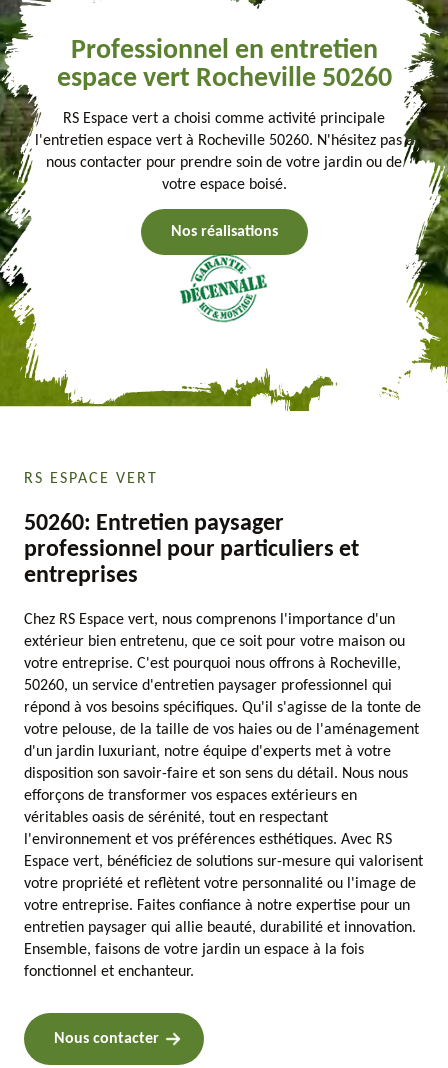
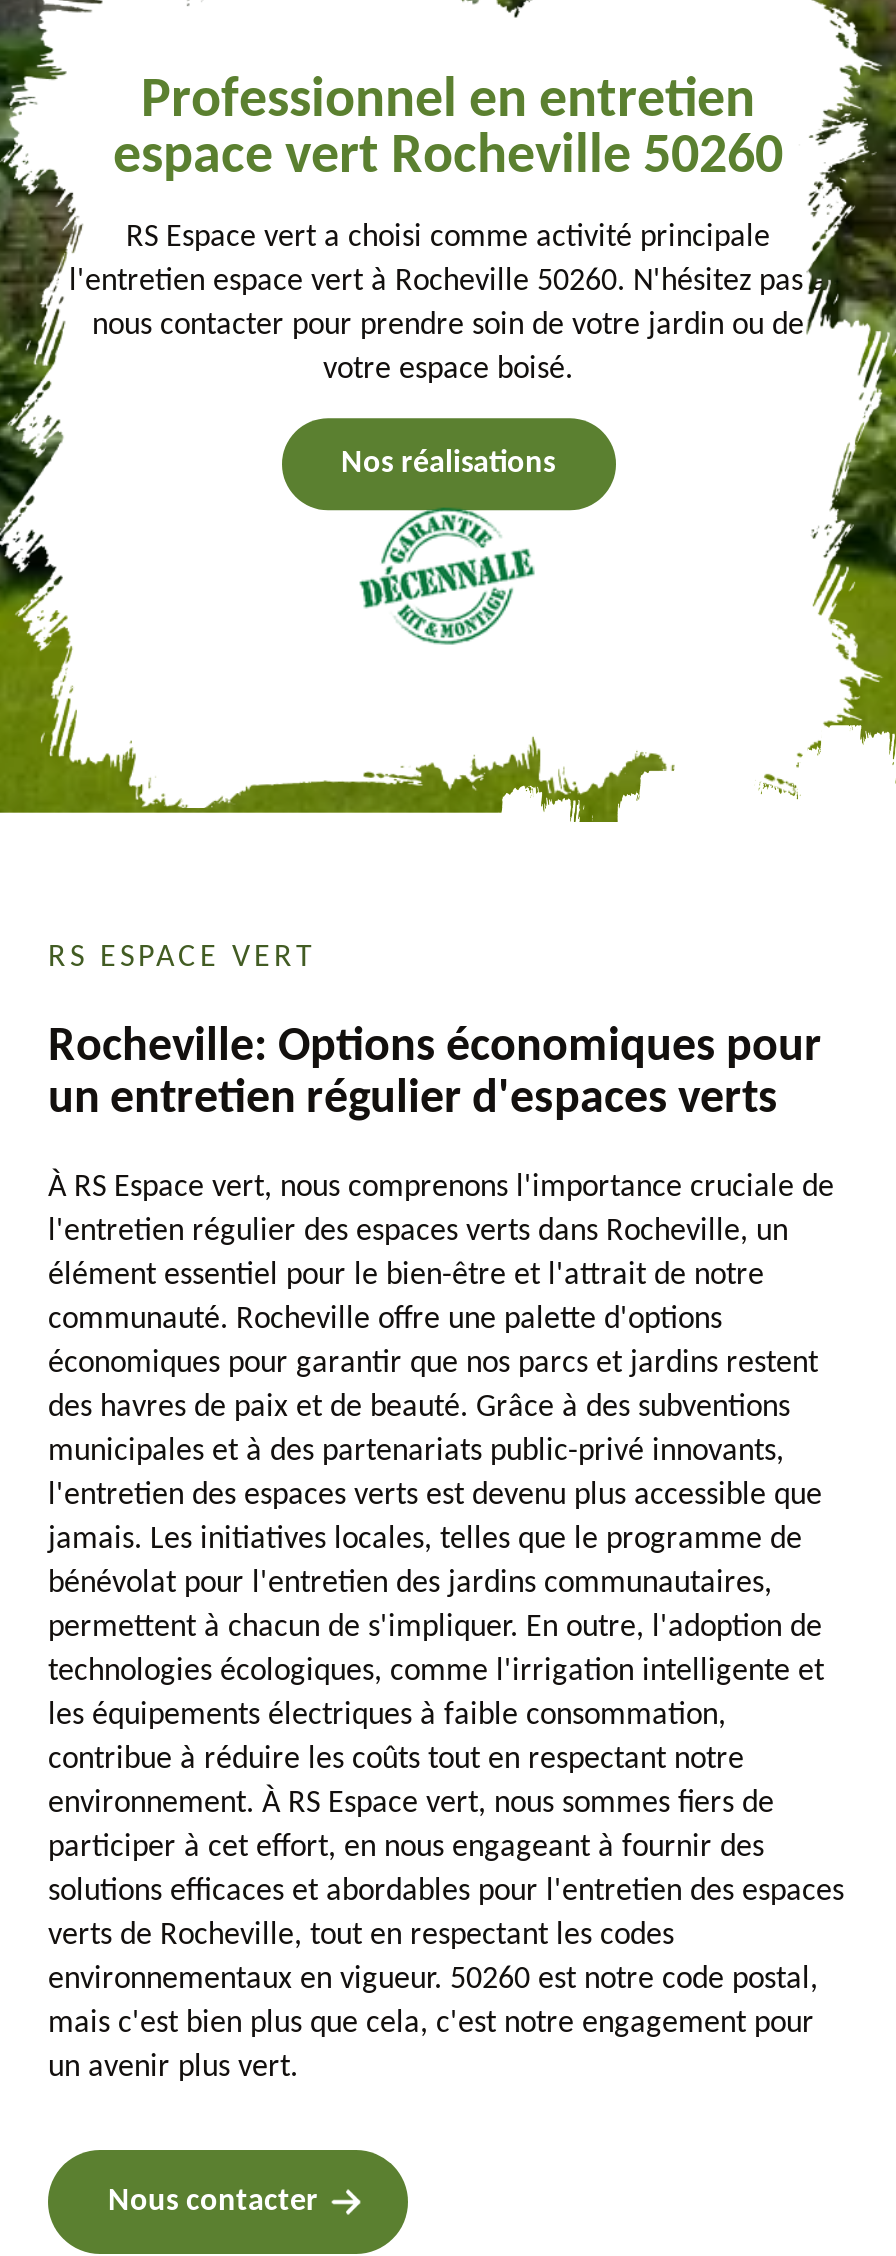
[24,512,359,588] 50260: Entretien paysager | professionnel pour particuliers et | entreprises -> [48,1024,822,1124] Rocheville: Options économiques pour | un entretien régulier d'espaces verts
[24,612,423,980] Chez RS Espace vert, nous comprenons l'importance d'un | extérieur bien entretenu, que ce soit pour votre maison ou | votre entreprise. C'est pourquoi nous offrons à Rocheville, | 50260, un service d'entretien paysager professionnel qui | répond à vos besoins spécifiques. Qu'il s'agisse de la tonte de | votre pelouse, de la taille de vos haies ou de l'aménagement | d'un jardin luxuriant, notre équipe d'experts met à votre | disposition son savoir-faire et son sens du détail. Nous nous | efforçons de transformer vos espaces extérieurs en | véritables oasis de sérénité, tout en respectant | l'environnement et vos préférences esthétiques. Avec RS | Espace vert, bénéficiez de solutions sur-mesure qui valorisent | votre propriété et reflètent votre personnalité ou l'image de | votre entreprise. Faites confiance à notre expertise pour un | entretien paysager qui allie beauté, durabilité et innovation. | Ensemble, faisons de votre jardin un espace à la fois | fonctionnel et enchanteur. -> [48,1172,844,2084] À RS Espace vert, nous comprenons l'importance cruciale de | l'entretien régulier des espaces verts dans Rocheville, un | élément essentiel pour le bien-être et l'attrait de notre | communauté. Rocheville offre une palette d'options | économiques pour garantir que nos parcs et jardins restent | des havres de paix et de beauté. Grâce à des subventions | municipales et à des partenariats public-privé innovants, | l'entretien des espaces verts est devenu plus accessible que | jamais. Les initiatives locales, telles que le programme de | bénévolat pour l'entretien des jardins communautaires, | permettent à chacun de s'impliquer. En outre, l'adoption de | technologies écologiques, comme l'irrigation intelligente et | les équipements électriques à faible consommation, | contribue à réduire les coûts tout en respectant notre | environnement. À RS Espace vert, nous sommes fiers de | participer à cet effort, en nous engageant à fournir des | solutions efficaces et abordables pour l'entretien des espaces | verts de Rocheville, tout en respectant les codes | environnementaux en vigueur. 50260 est notre code postal, | mais c'est bien plus que cela, c'est notre engagement pour | un avenir plus vert.

